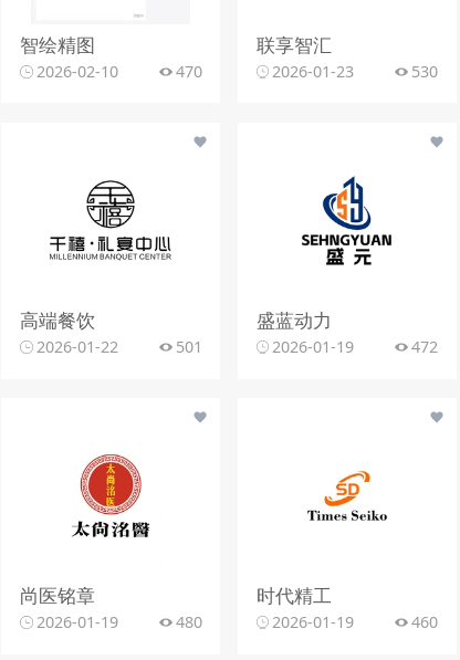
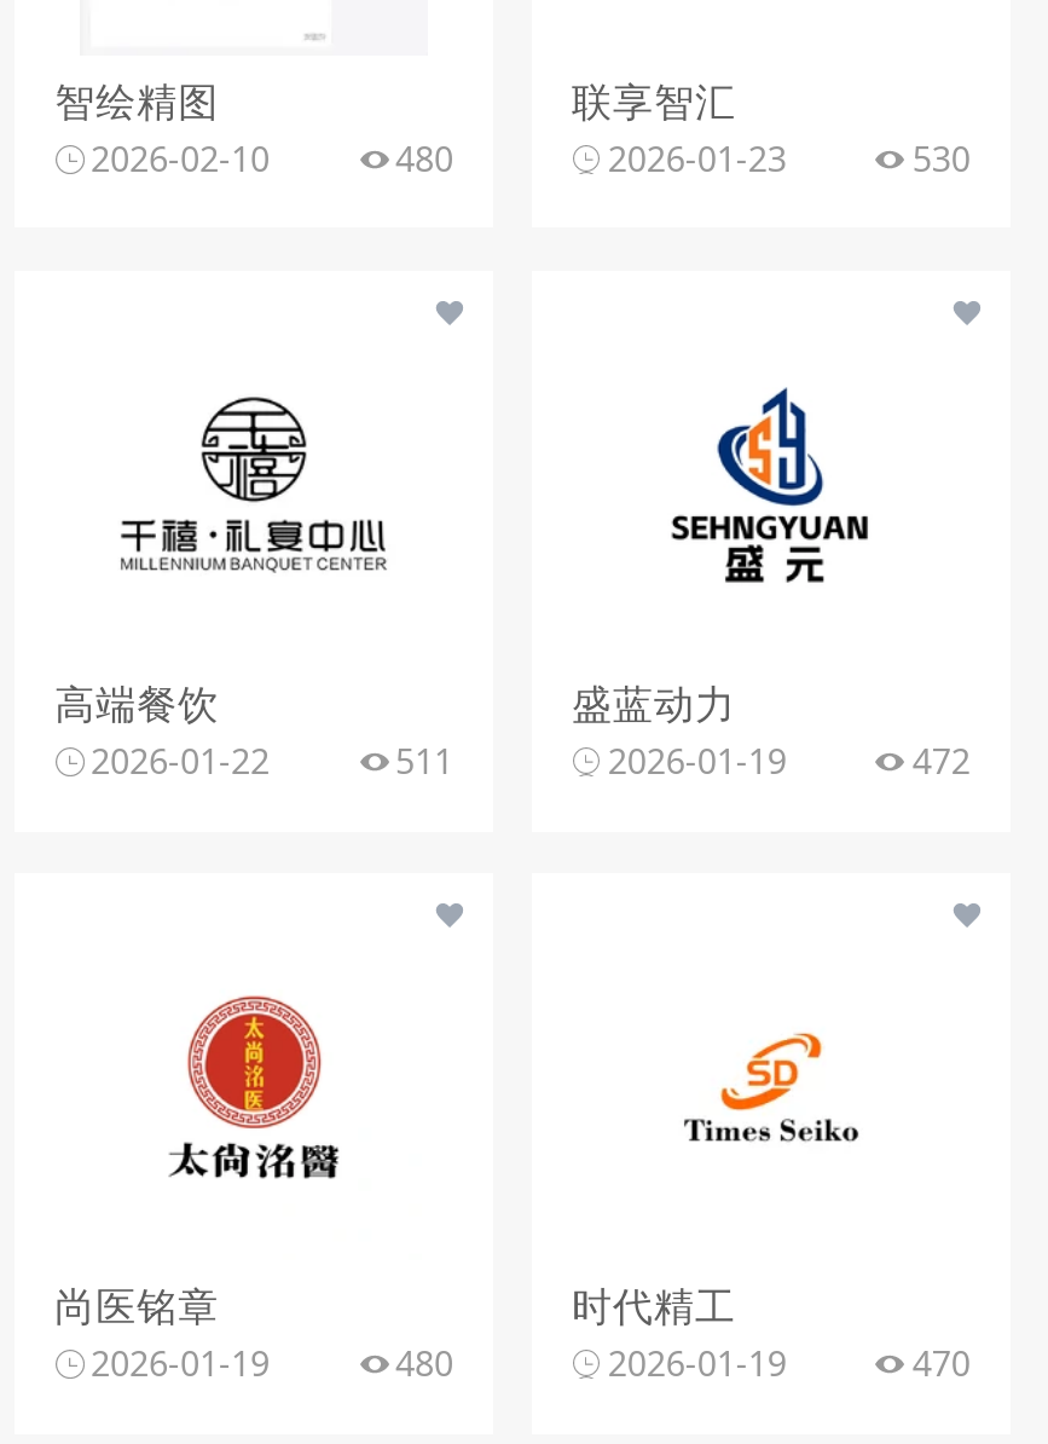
[175,61,202,82] 470 -> [395,136,453,182] 480
[175,337,202,358] 501 -> [395,739,453,785] 511
[412,612,438,633] 460 -> [912,1341,970,1387] 470

